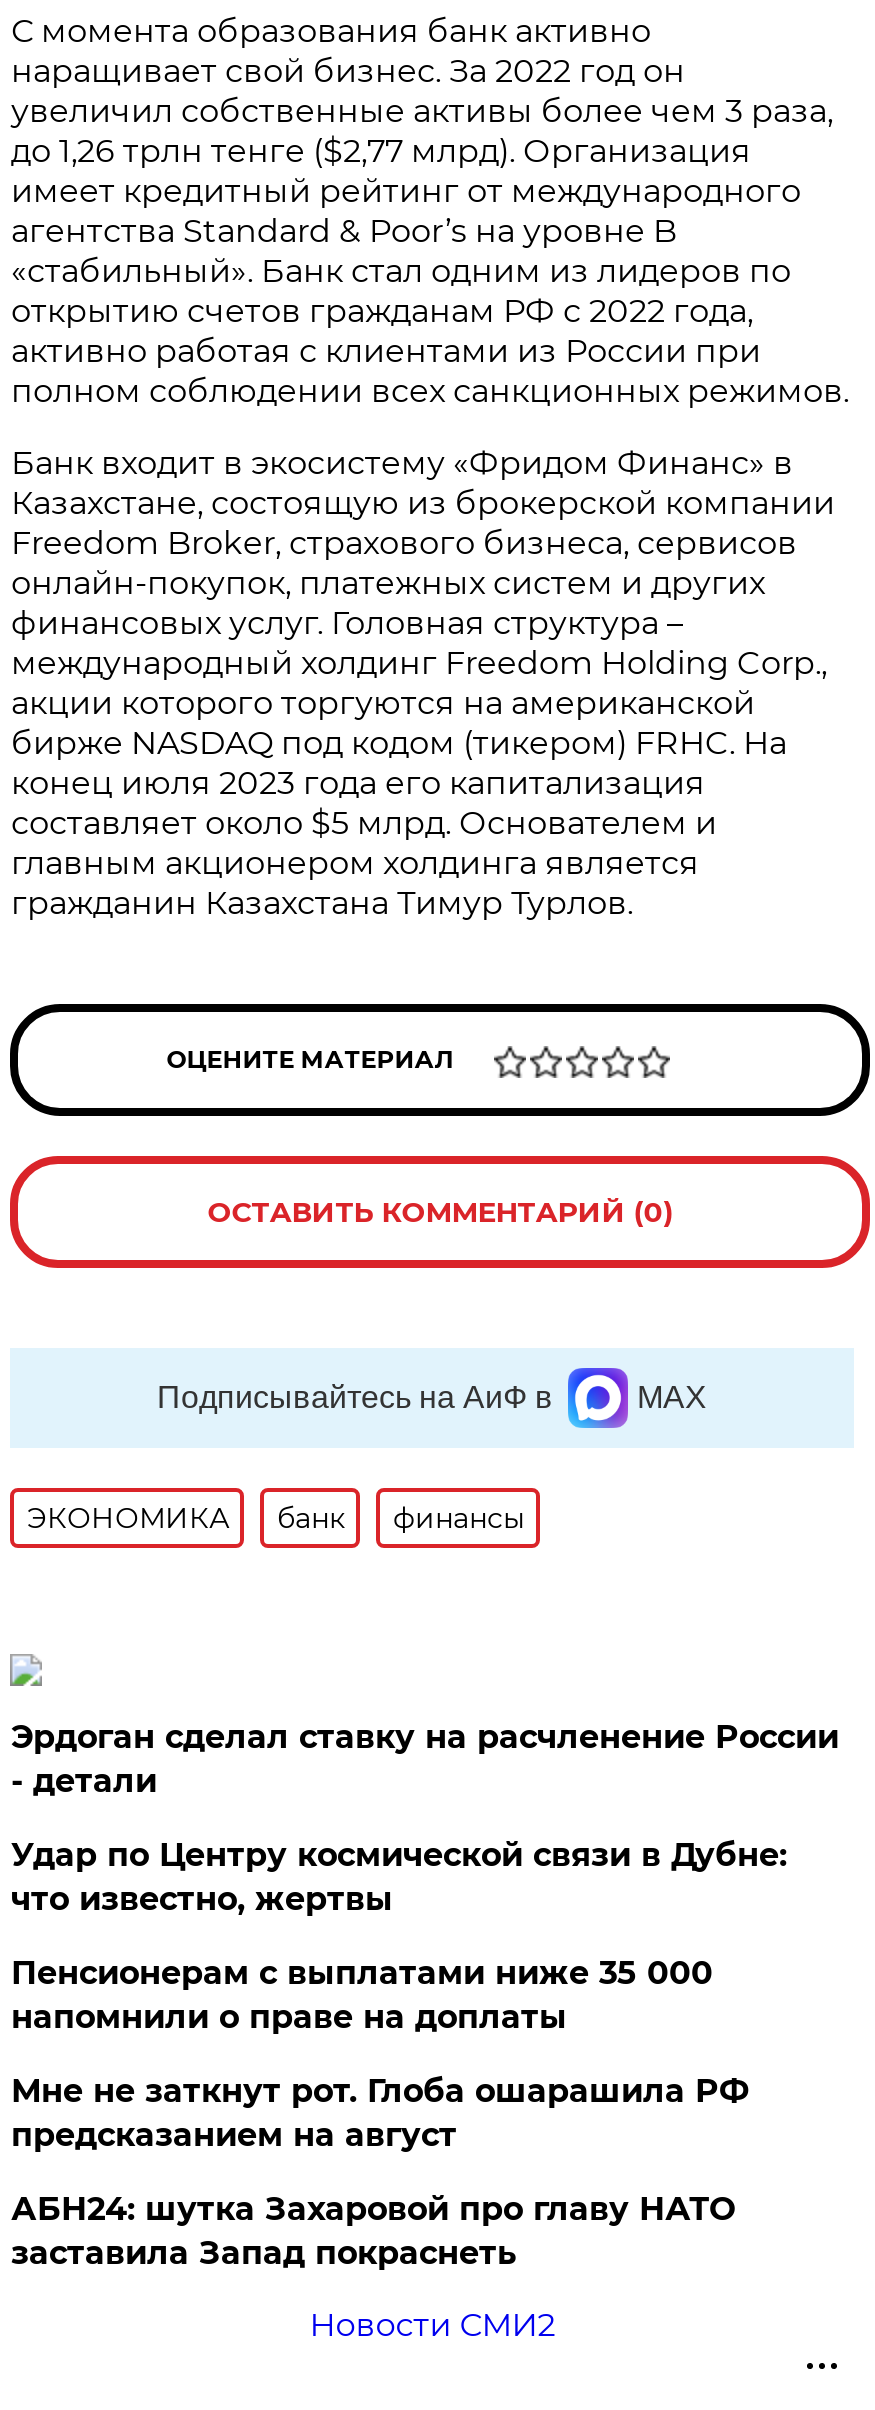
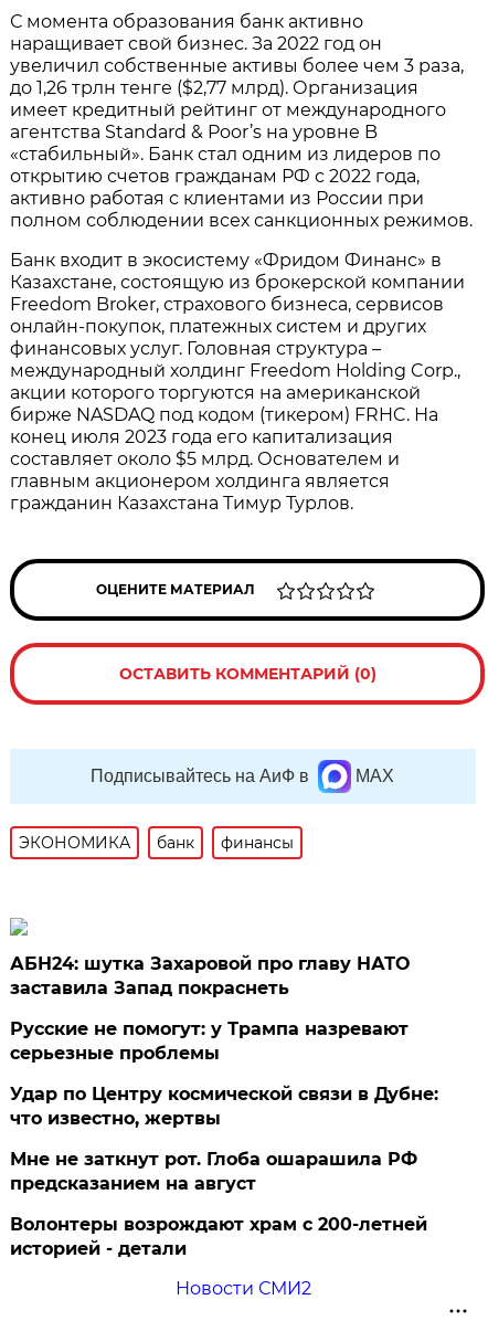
[11,1718,839,2036] Эрдоган сделал ставку на расчленение России | - детали | Пенсионерам с выплатами ниже 35 000 | напомнили о праве на доплаты -> none
moved [11,1836,787,2154] -> [10,1084,439,1194]: Удар по Центру космической связи в Дубне: | что известно, жертвы | Мне не заткнут рот. Глоба ошарашила РФ | предсказанием на август
moved [11,2190,735,2272] -> [10,953,410,998]: АБН24: шутка Захаровой про главу НАТО | заставила Запад покраснеть
none -> [10,1018,428,1259] Русские не помогут: у Трампа назревают | серьезные проблемы | Волонтеры возрождают храм с 200-летней | историей - детали

